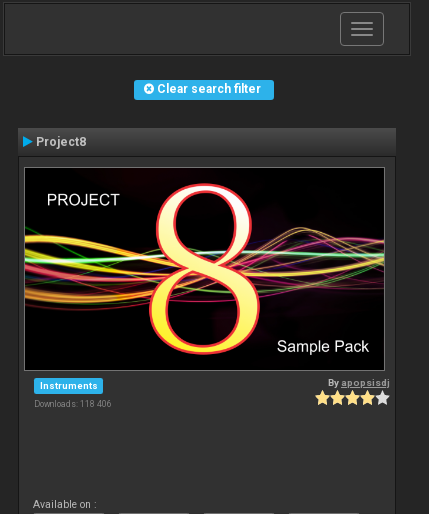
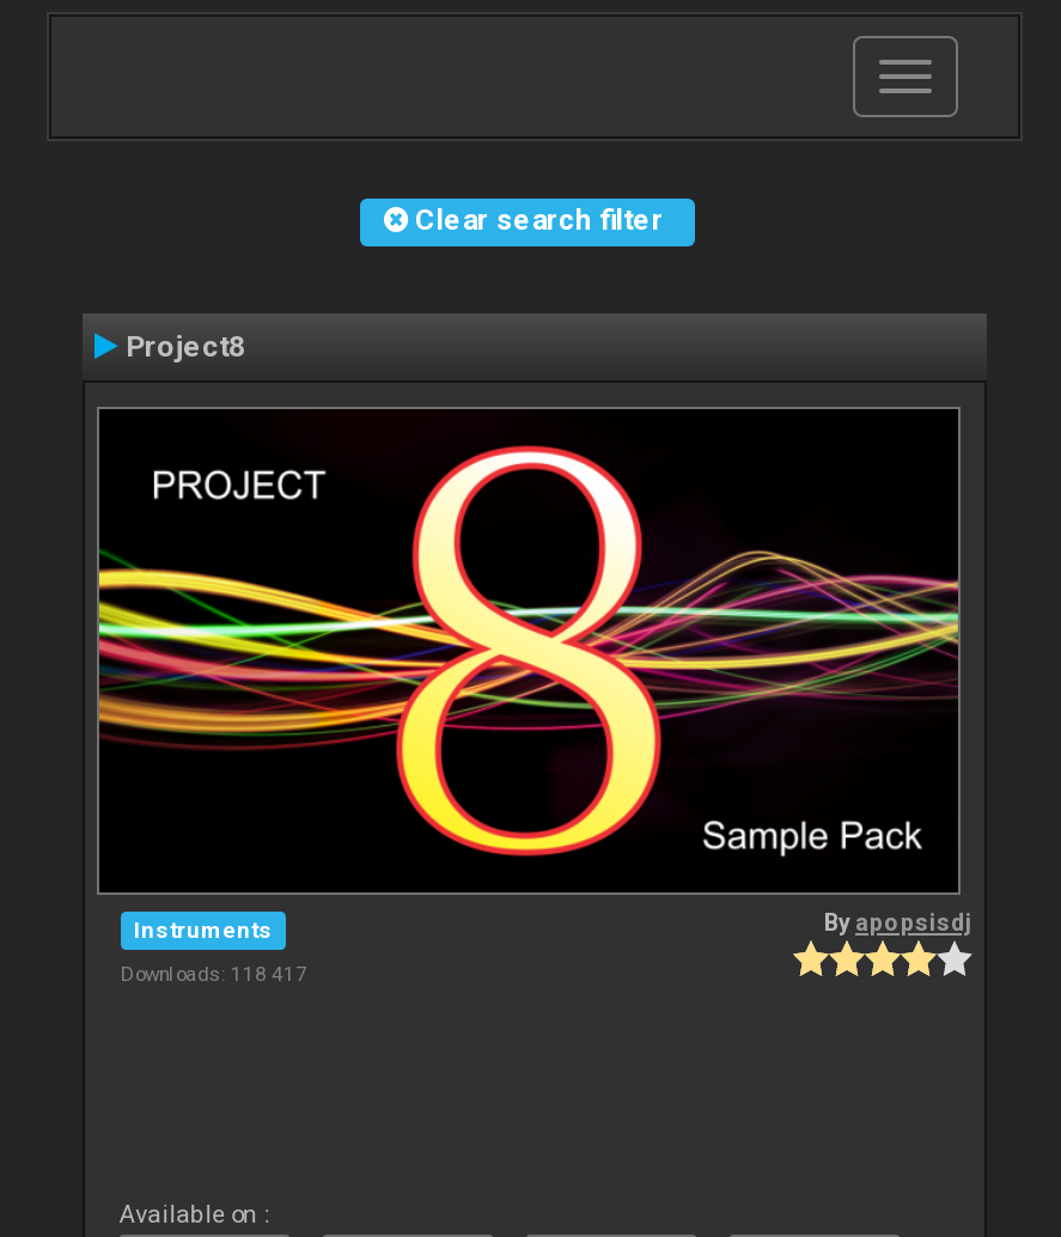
[34,399,112,409] Downloads: 118 406 -> [121,961,307,985] Downloads: 118 417

